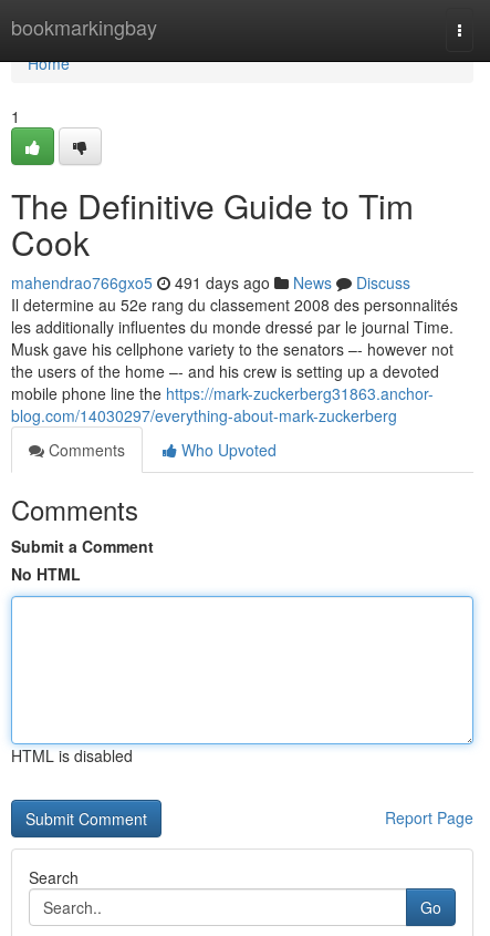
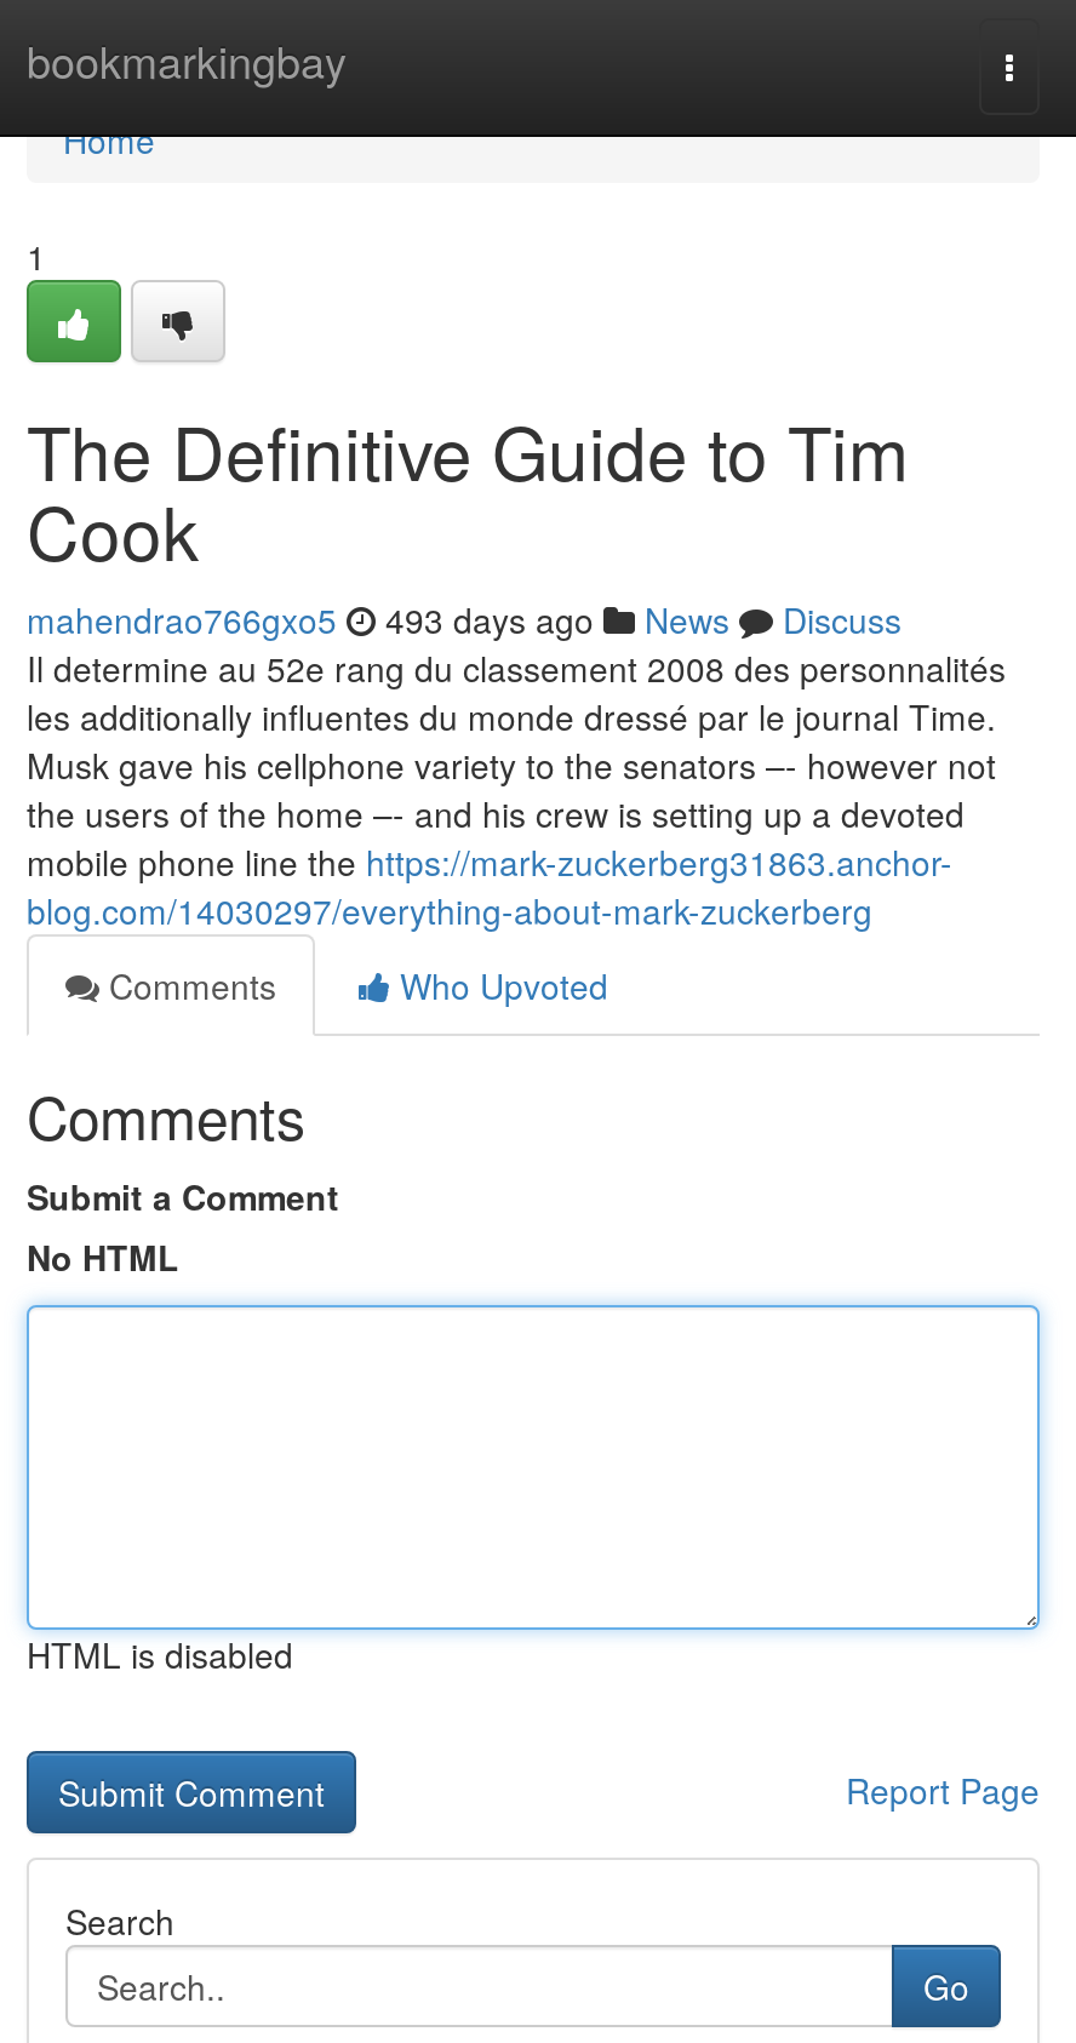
[11,271,410,294] mahendrao766gxo5 491 days ago News Discuss -> [27,595,902,643] mahendrao766gxo5 493 days ago News Discuss

